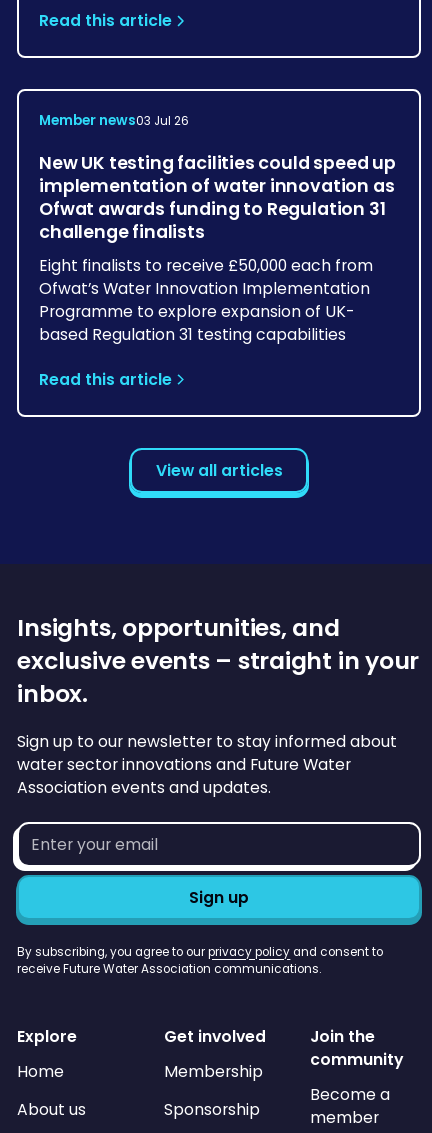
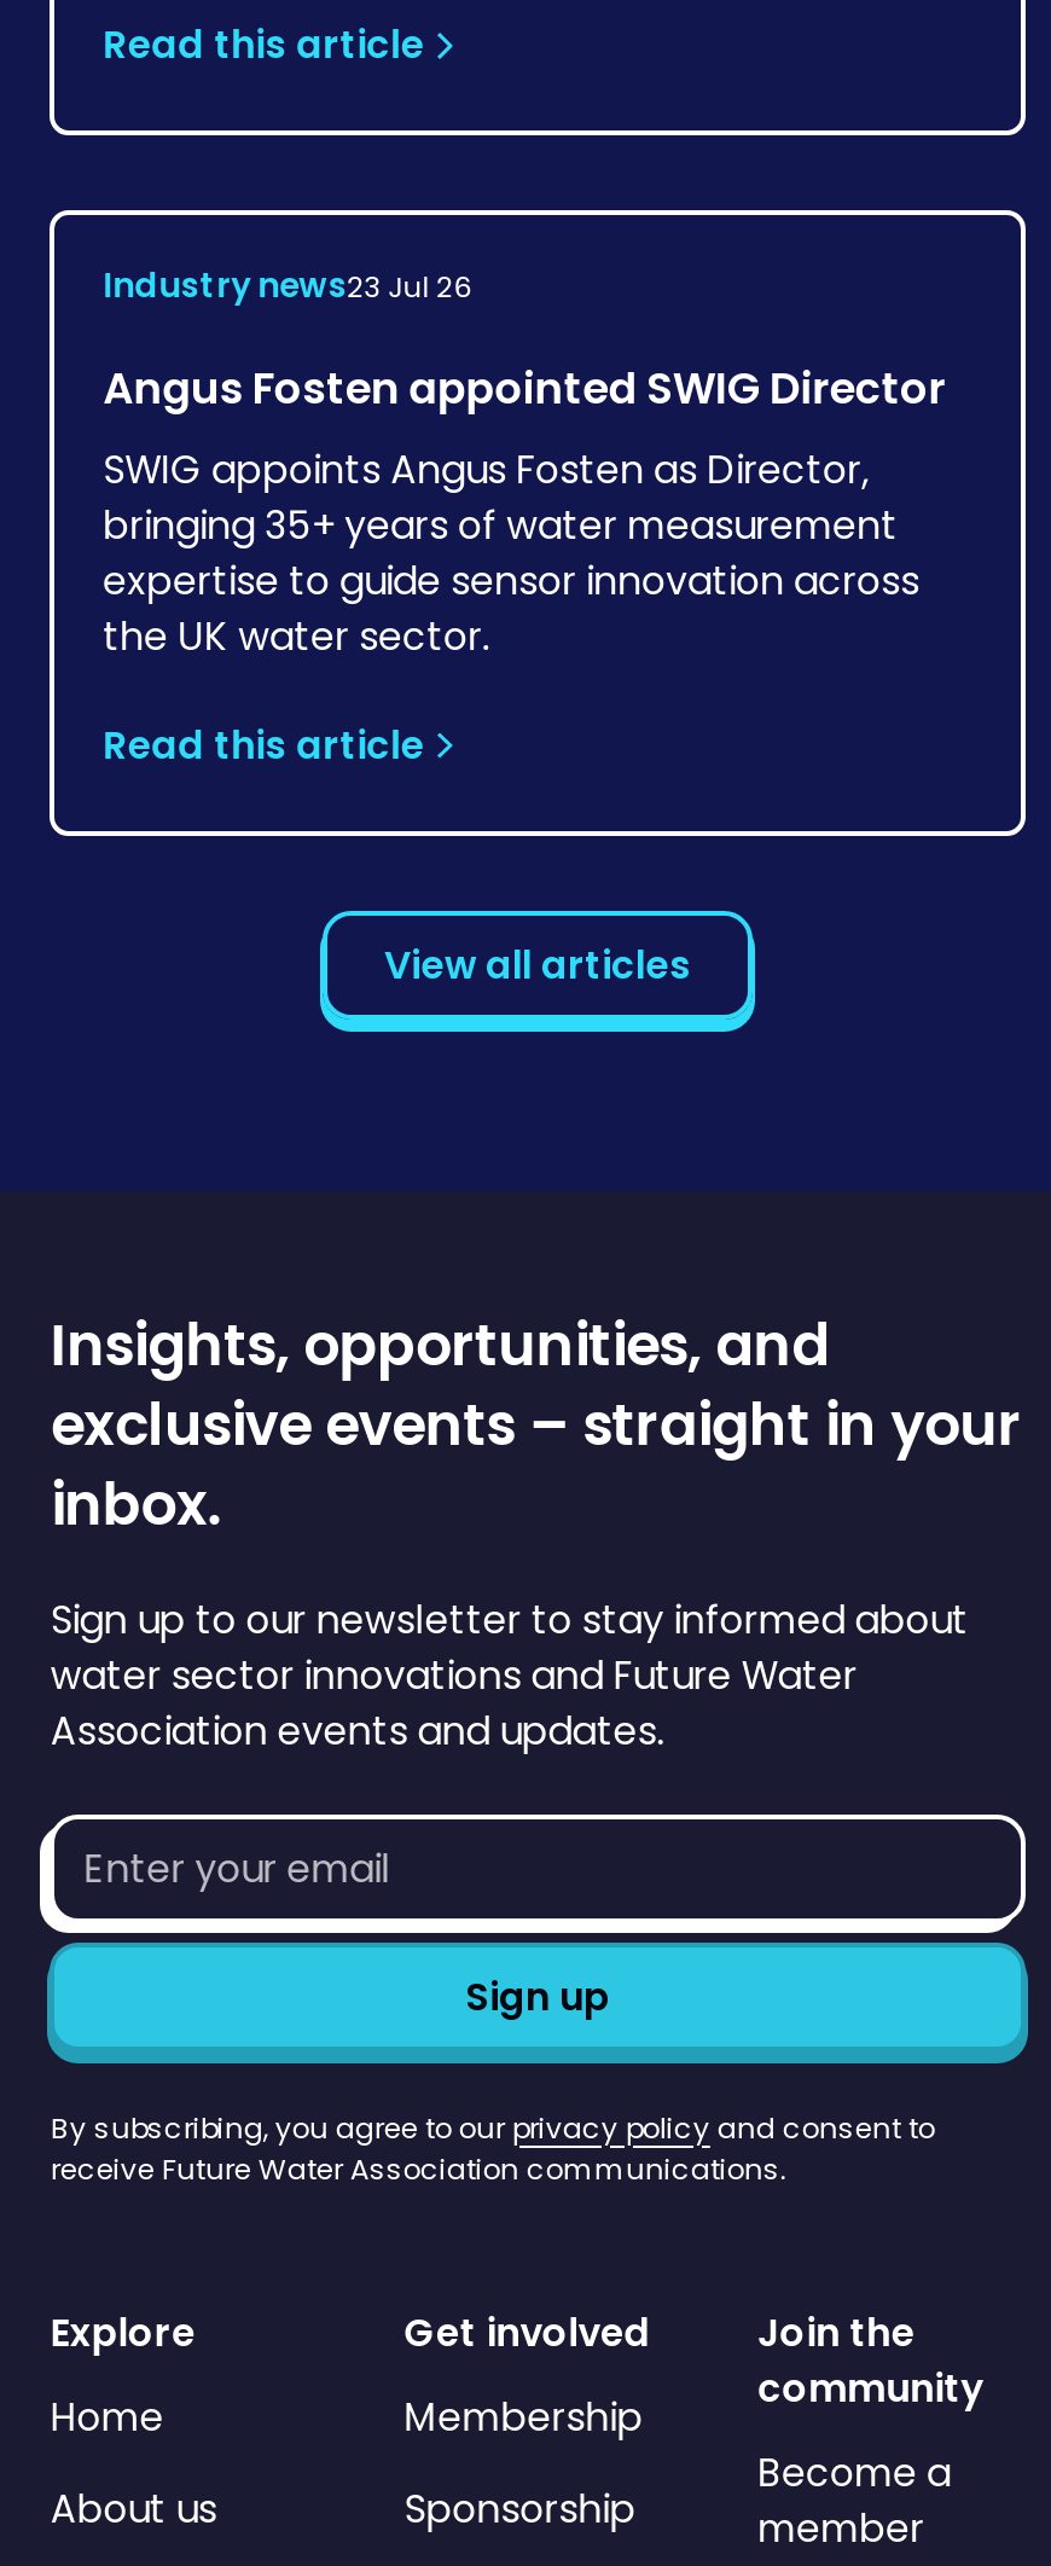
[39,111,189,130] Member news03 Jul 26 -> [103,263,473,309] Industry news23 Jul 26
[39,150,396,346] New UK testing facilities could speed up | implementation of water innovation as | Ofwat awards funding to Regulation 31 | challenge finalists | Eight finalists to receive £50,000 each from | Ofwat’s Water Innovation Implementation | Programme to explore expansion of UK- | based Regulation 31 testing capabilities -> [103,357,945,666] Angus Fosten appointed SWIG Director | SWIG appoints Angus Fosten as Director, | bringing 35+ years of water measurement | expertise to guide sensor innovation across | the UK water sector.

